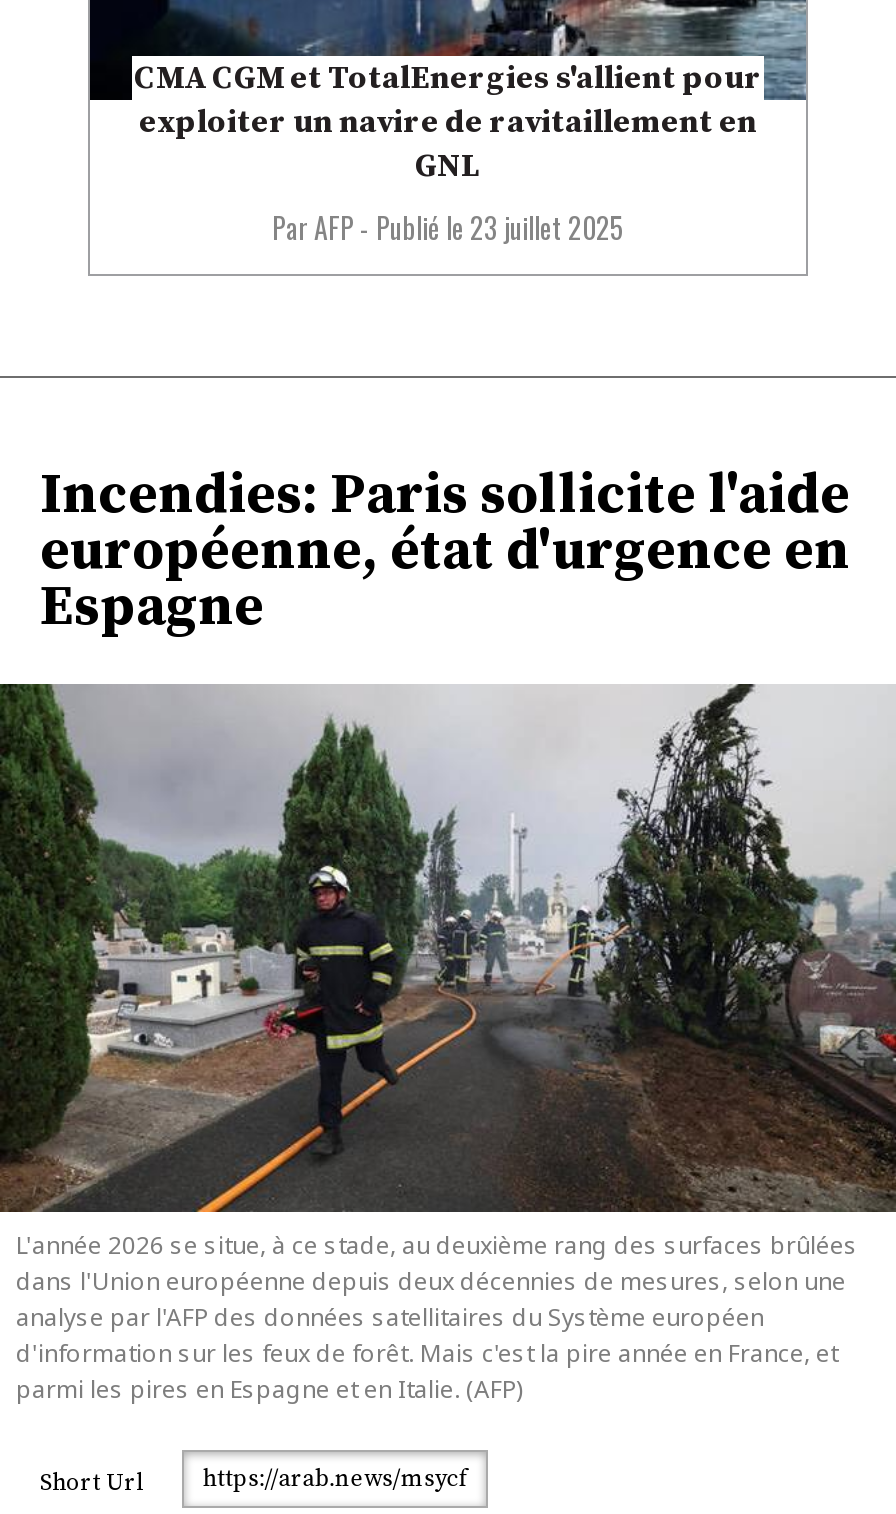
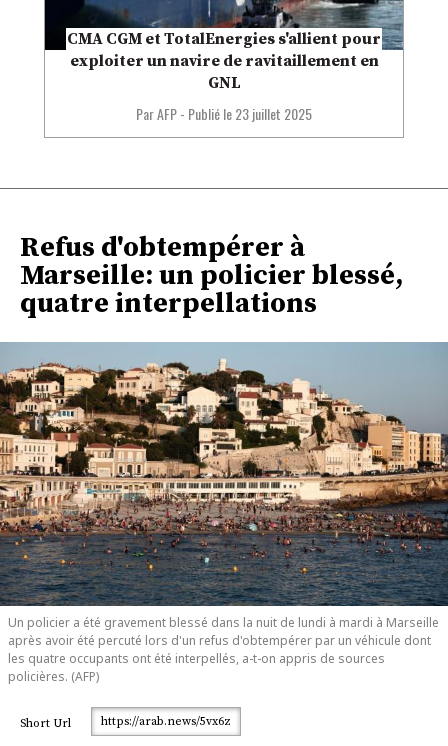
[40,460,850,642] Incendies: Paris sollicite l'aide | européenne, état d'urgence en | Espagne -> [20,230,403,321] Refus d'obtempérer à | Marseille: un policier blessé, | quatre interpellations
[6,684,890,1406] [image] | L'année 2026 se situe, à ce stade, au deuxième rang des surfaces brûlées | dans l'Union européenne depuis deux décennies de mesures, selon une | analyse par l'AFP des données satellitaires du Système européen | d'information sur les feux de forêt. Mais c'est la pire année en France, et | parmi les pires en Espagne et en Italie. (AFP) -> [3,342,445,685] [image] | Un policier a été gravement blessé dans la nuit de lundi à mardi à Marseille | après avoir été percuté lors d'un refus d'obtempérer par un véhicule dont | les quatre occupants ont été interpellés, a-t-on appris de sources | policières. (AFP)
[202,1463,468,1493] https://arab.news/msycf -> [101,714,231,729] https://arab.news/5vx6z

